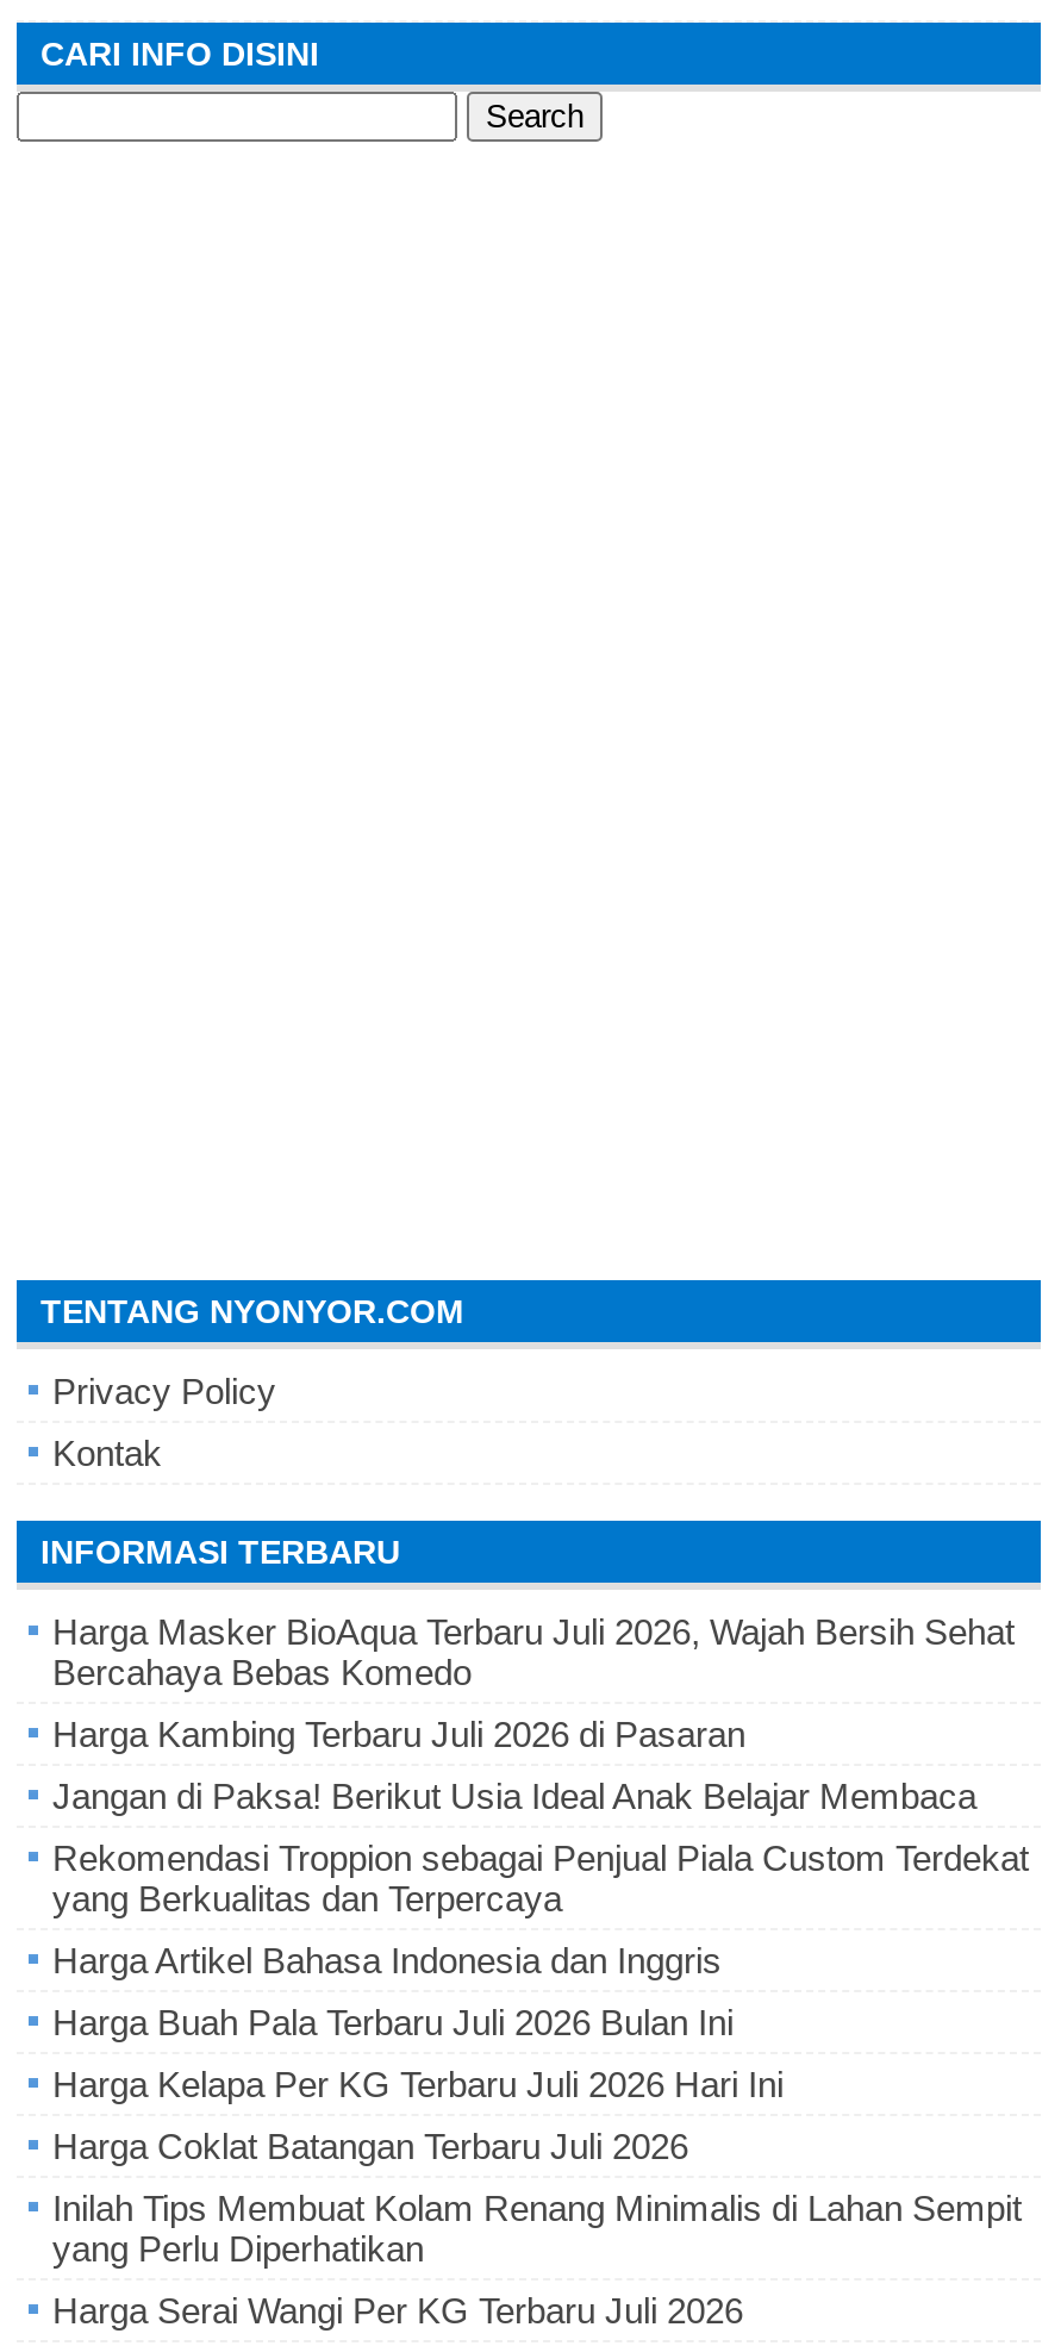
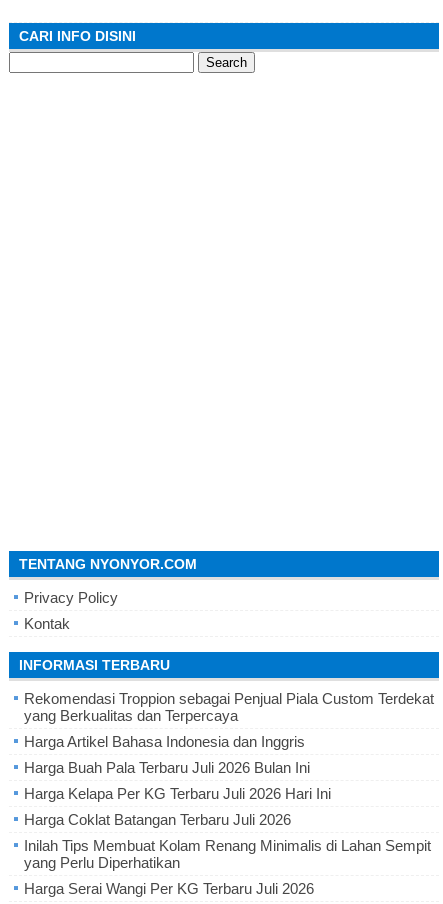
[52,1611,1015,1816] Harga Masker BioAqua Terbaru Juli 2026, Wajah Bersih Sehat | Bercahaya Bebas Komedo | Harga Kambing Terbaru Juli 2026 di Pasaran | Jangan di Paksa! Berikut Usia Ideal Anak Belajar Membaca -> none

